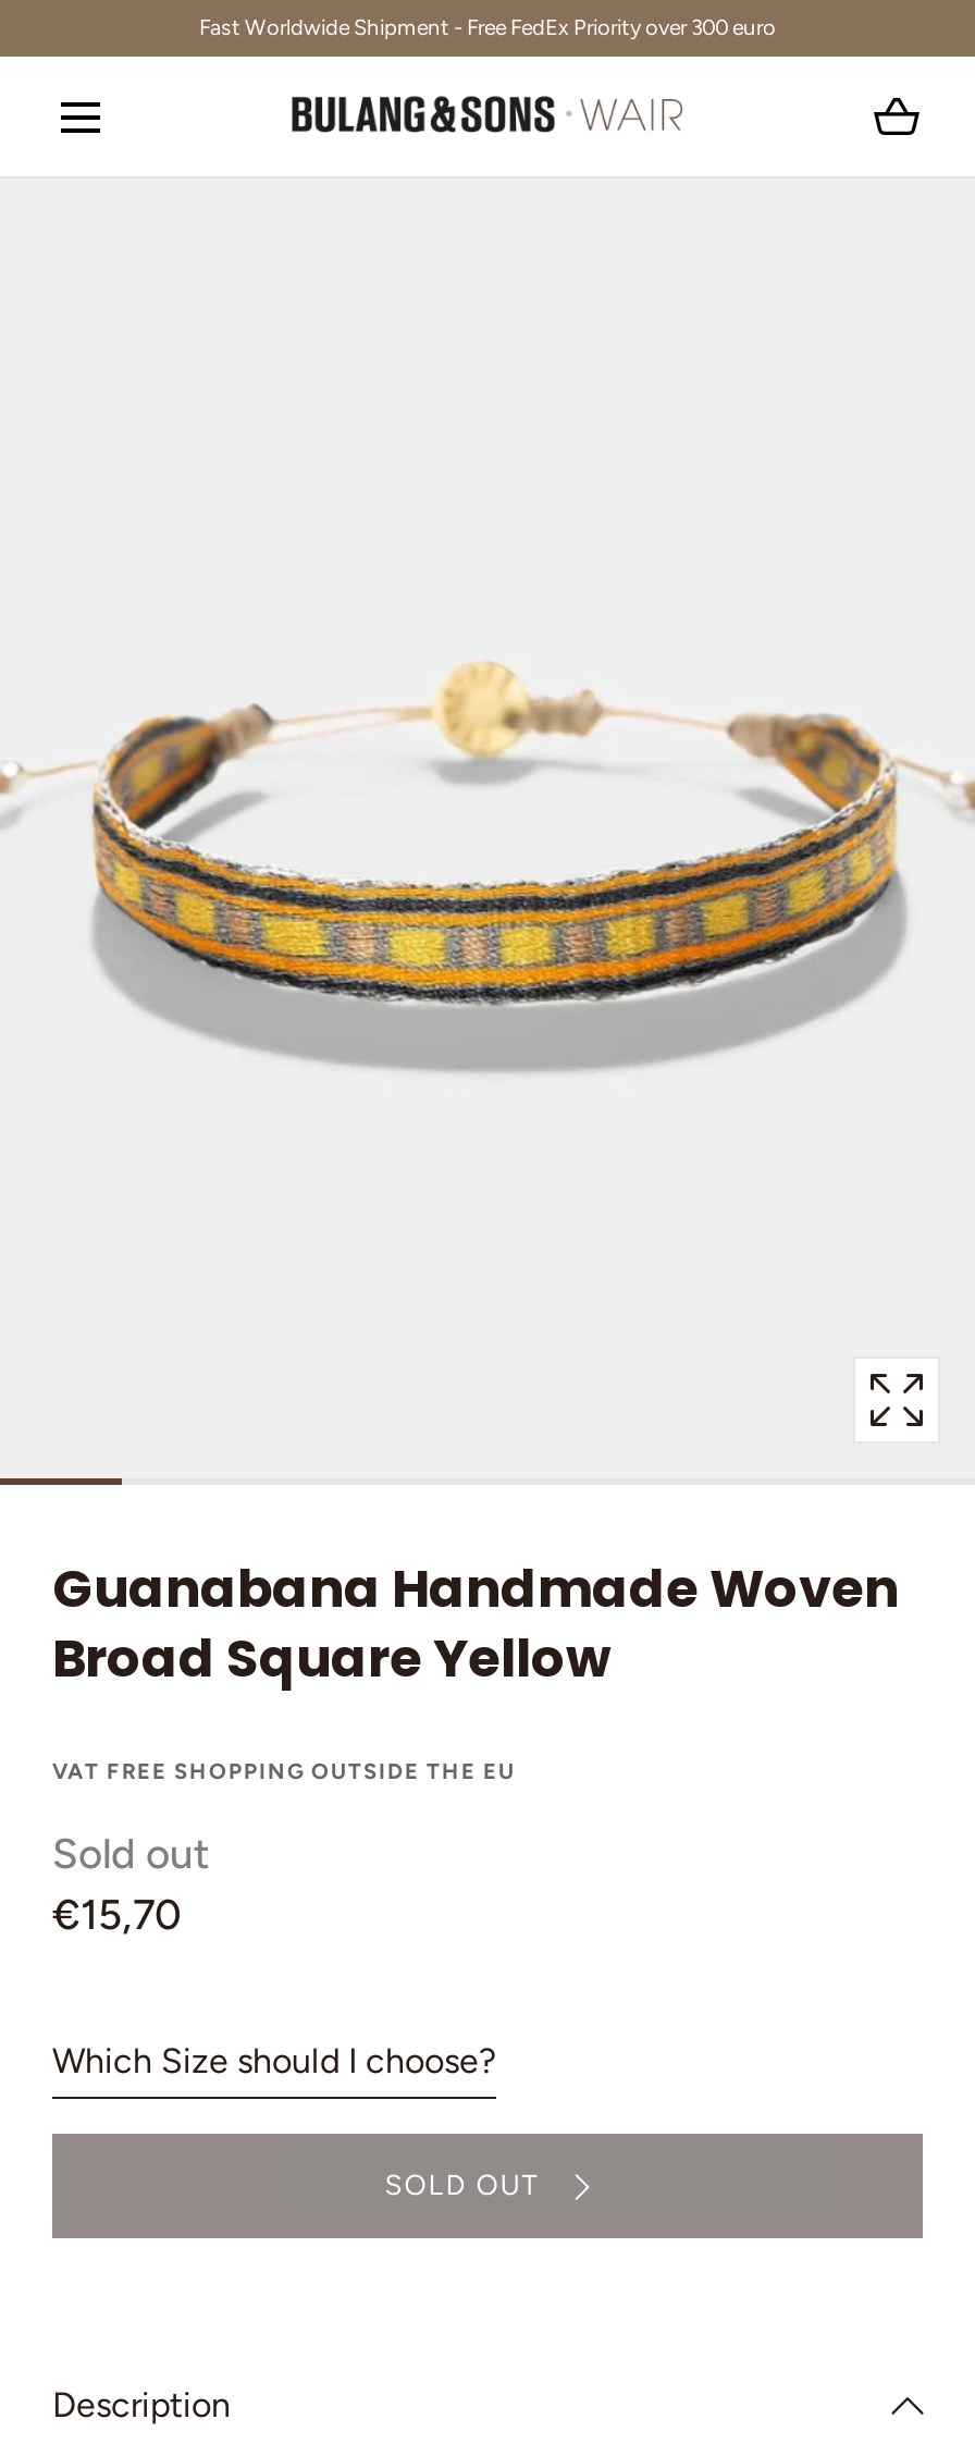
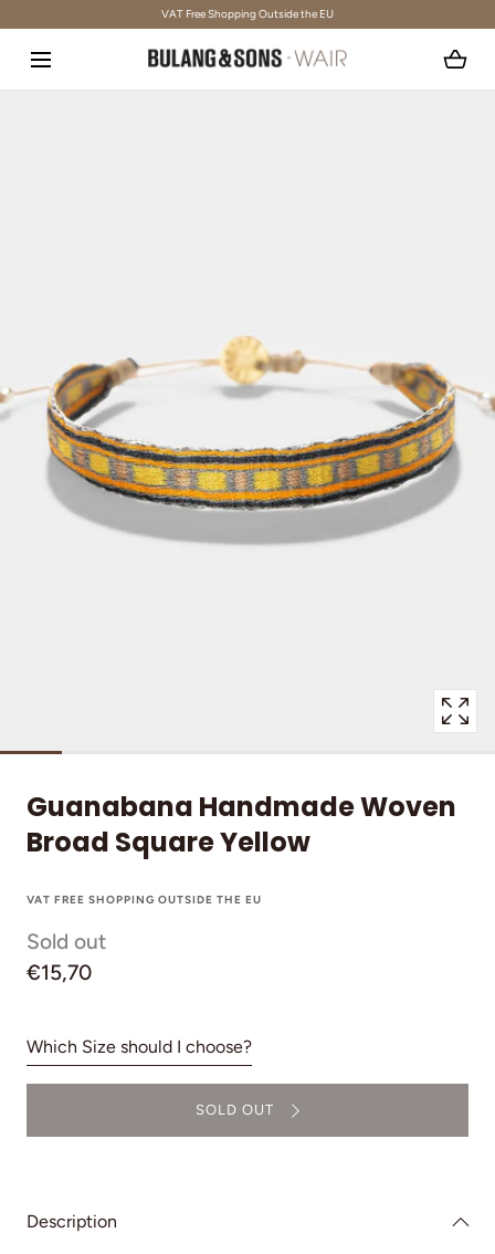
[199,13,776,41] Fast Worldwide Shipment - Free FedEx Priority over 300 euro -> [161,7,334,21] VAT Free Shopping Outside the EU

